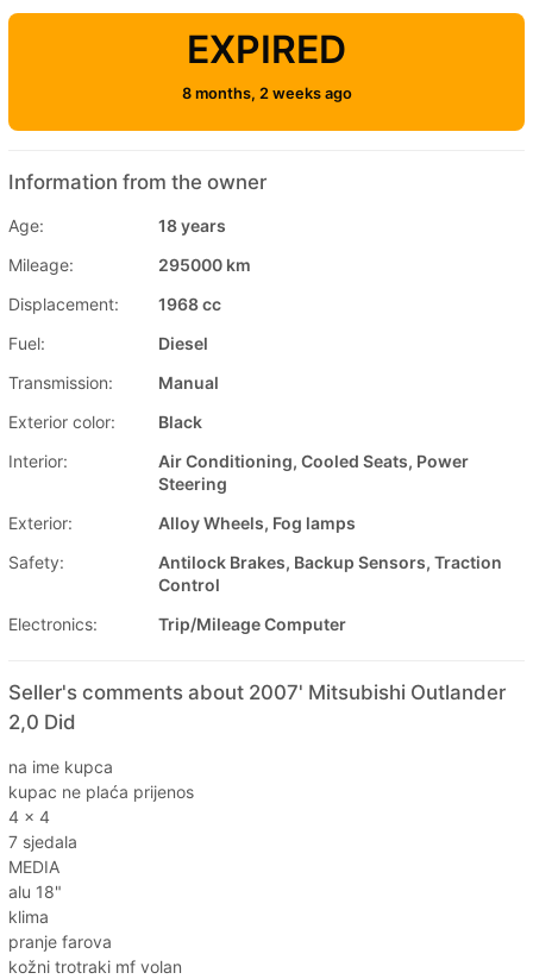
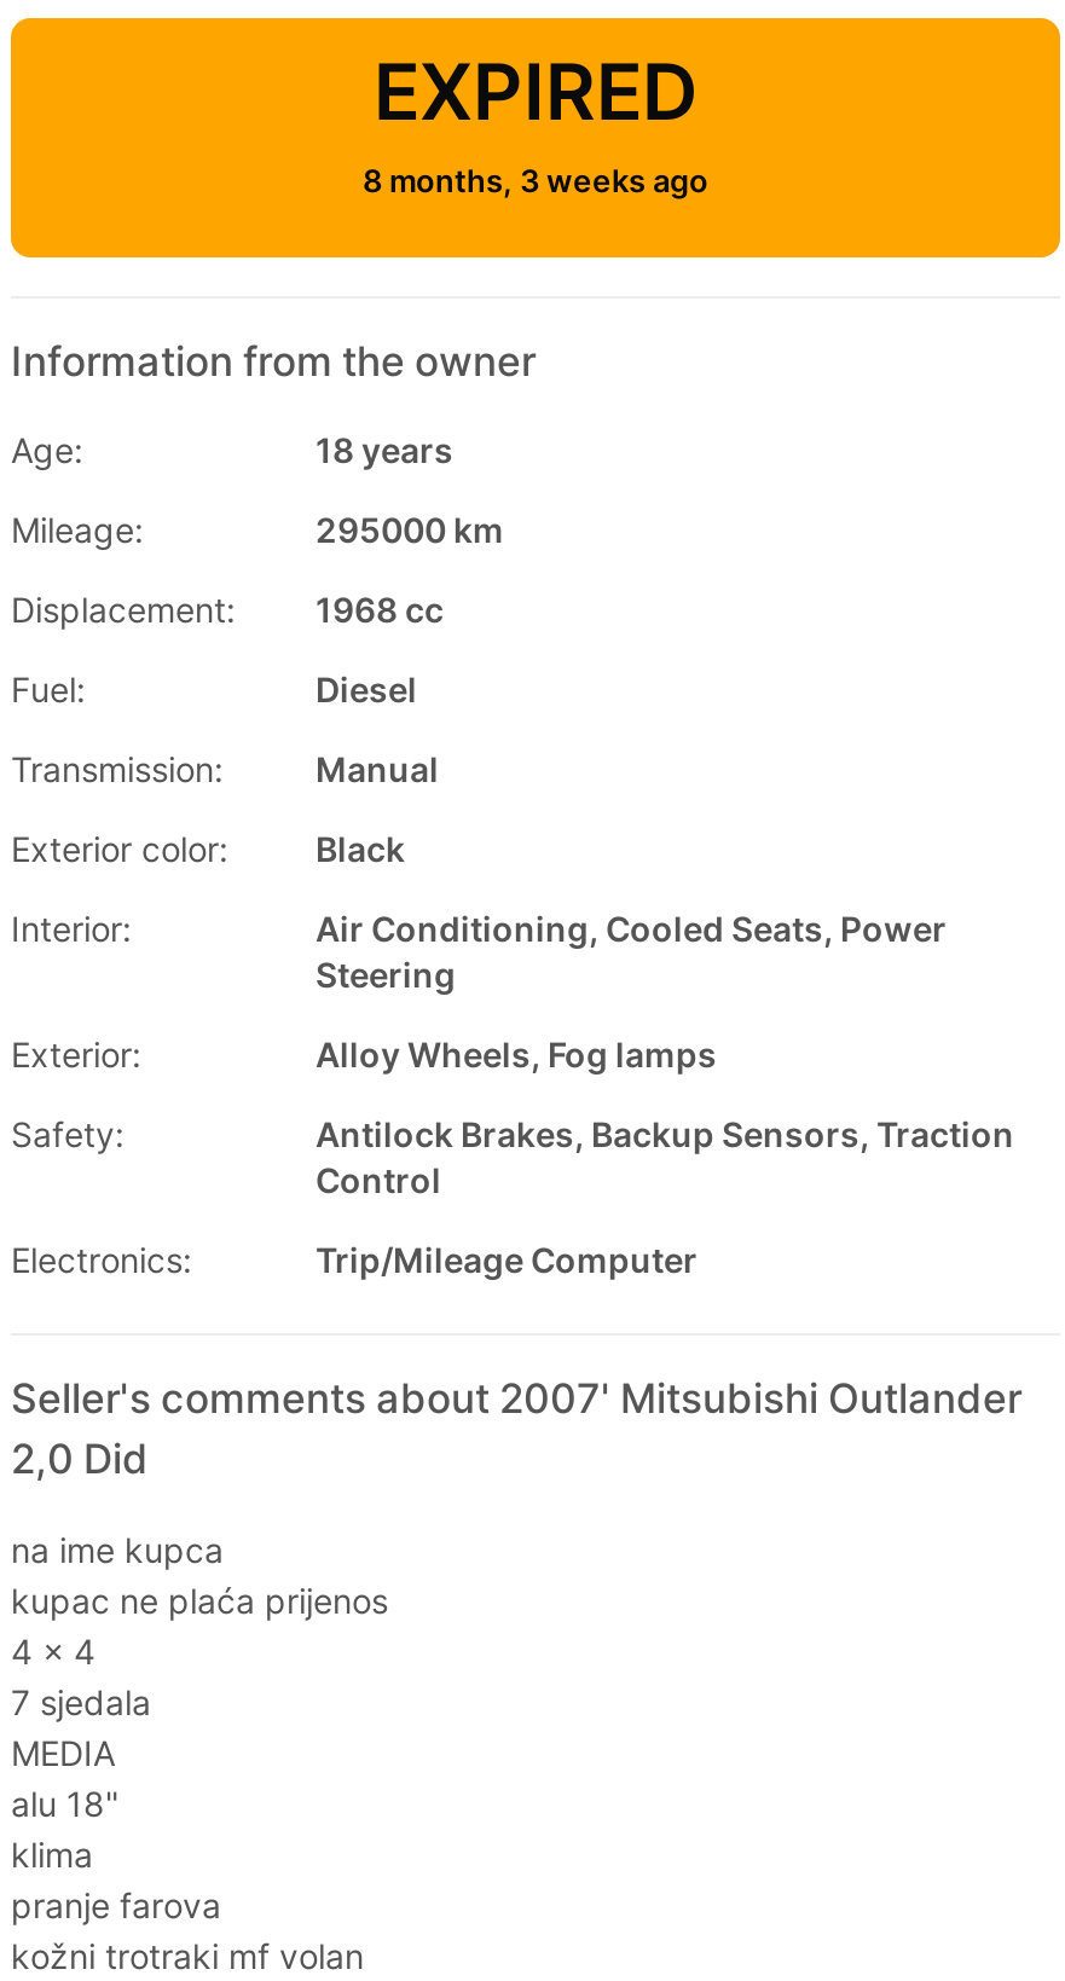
[181,84,352,102] 8 months, 2 weeks ago -> [363,162,708,198] 8 months, 3 weeks ago

